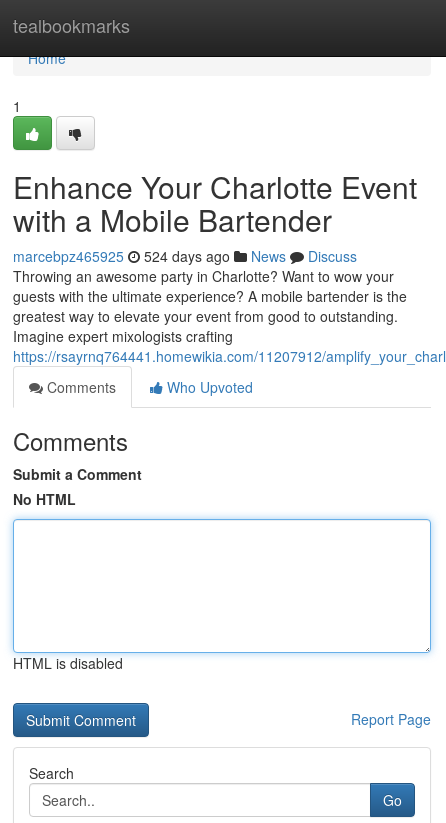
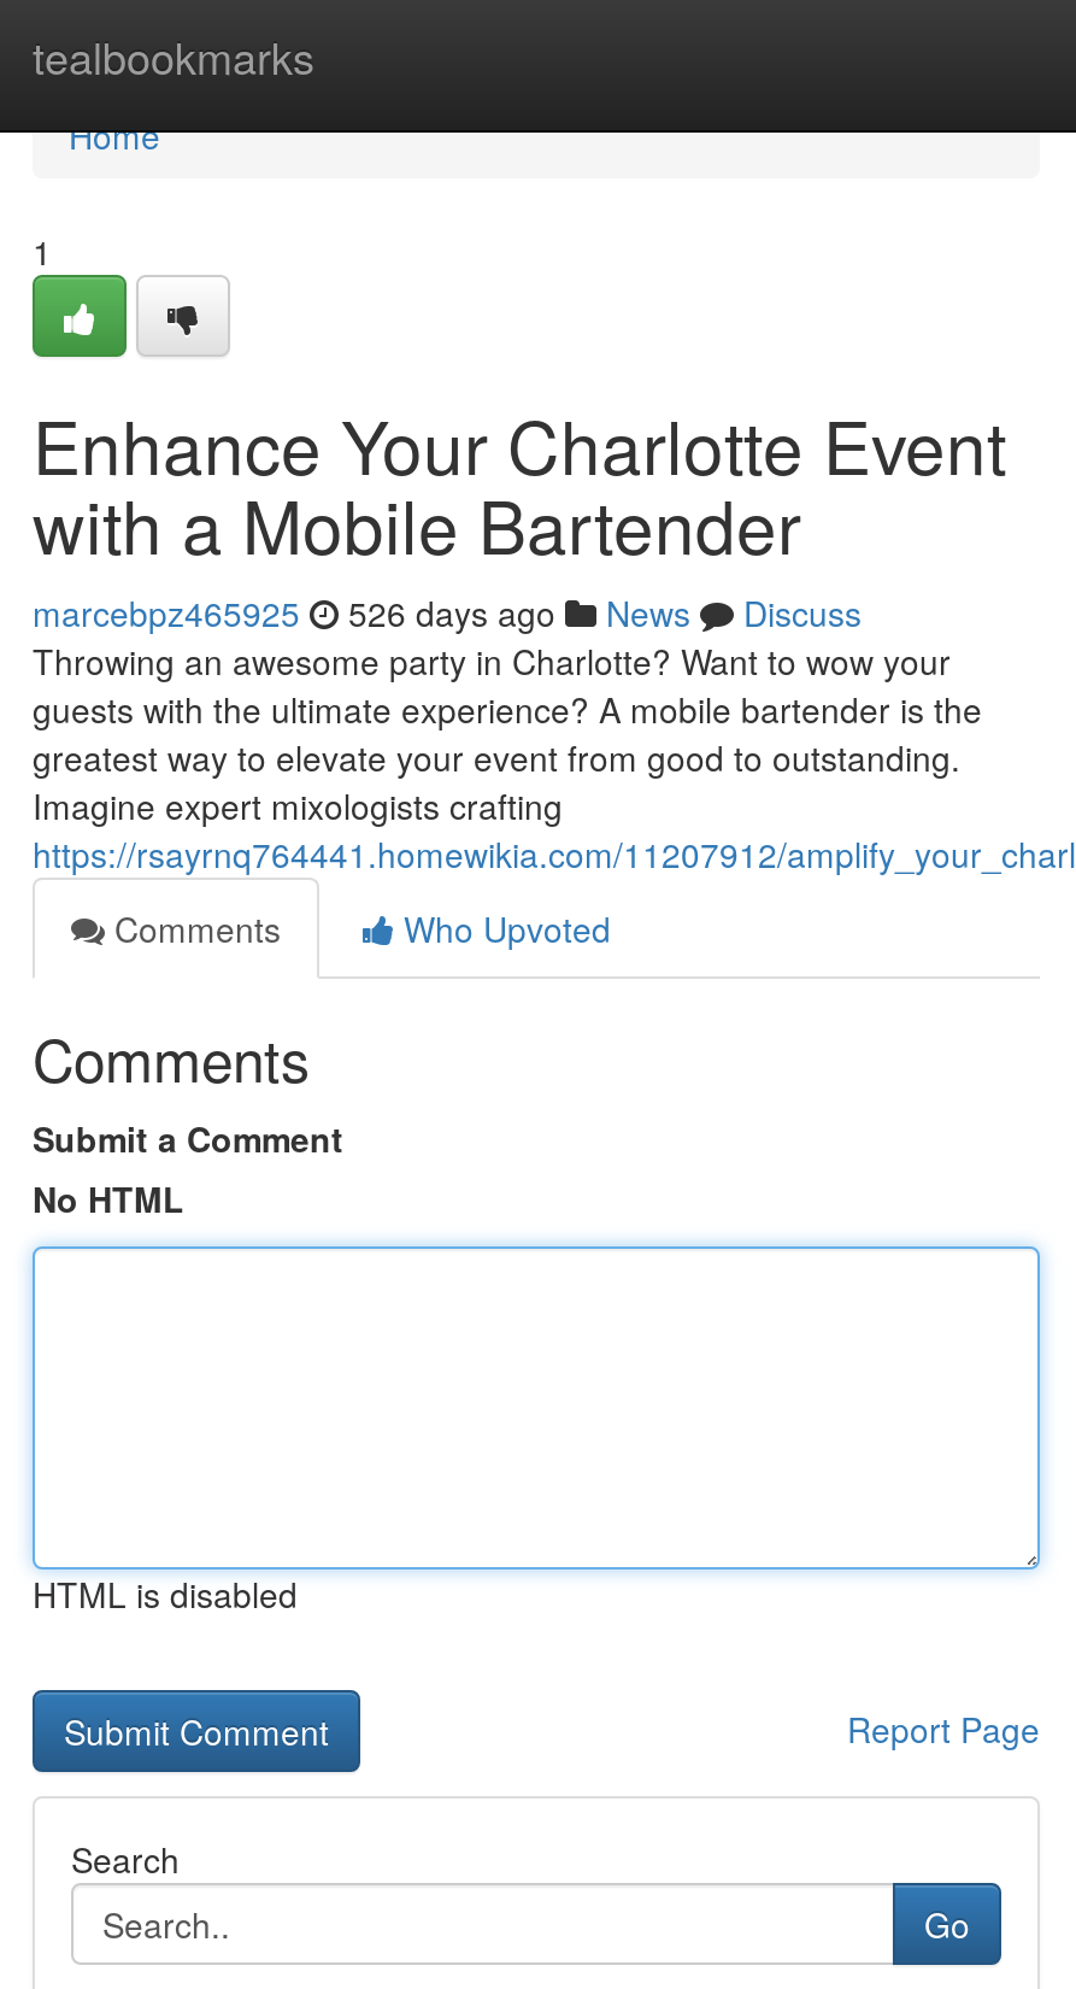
[13,246,357,266] marcebpz465925 524 days ago News Discuss -> [33,588,862,636] marcebpz465925 526 days ago News Discuss

